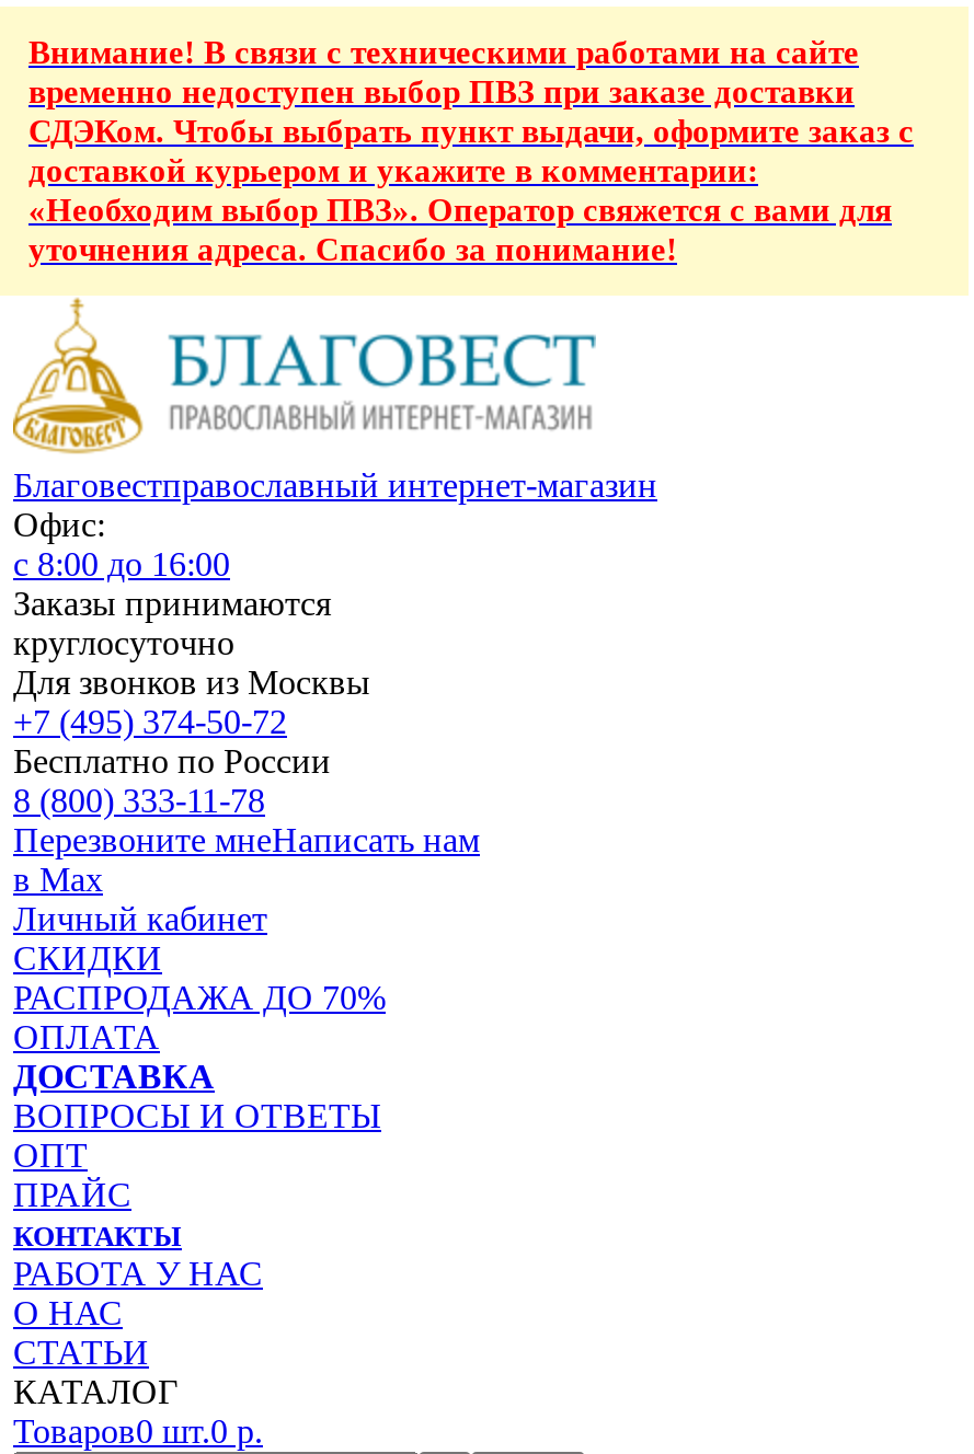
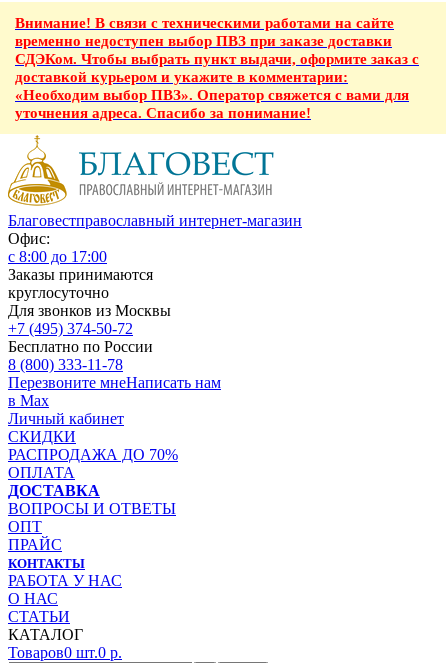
[13,545,230,582] с 8:00 до 16:00 -> [8,248,107,265] с 8:00 до 17:00

